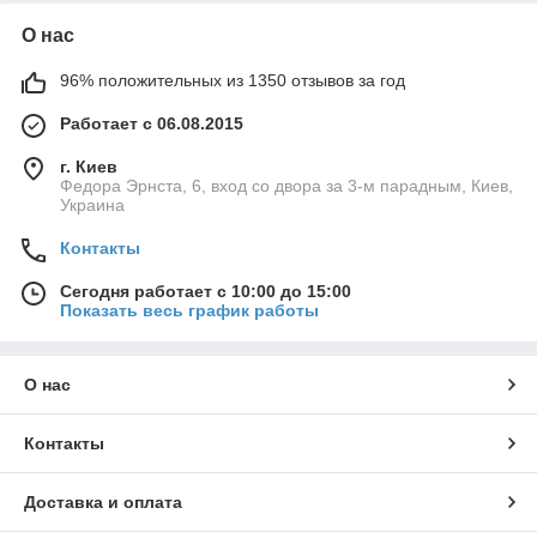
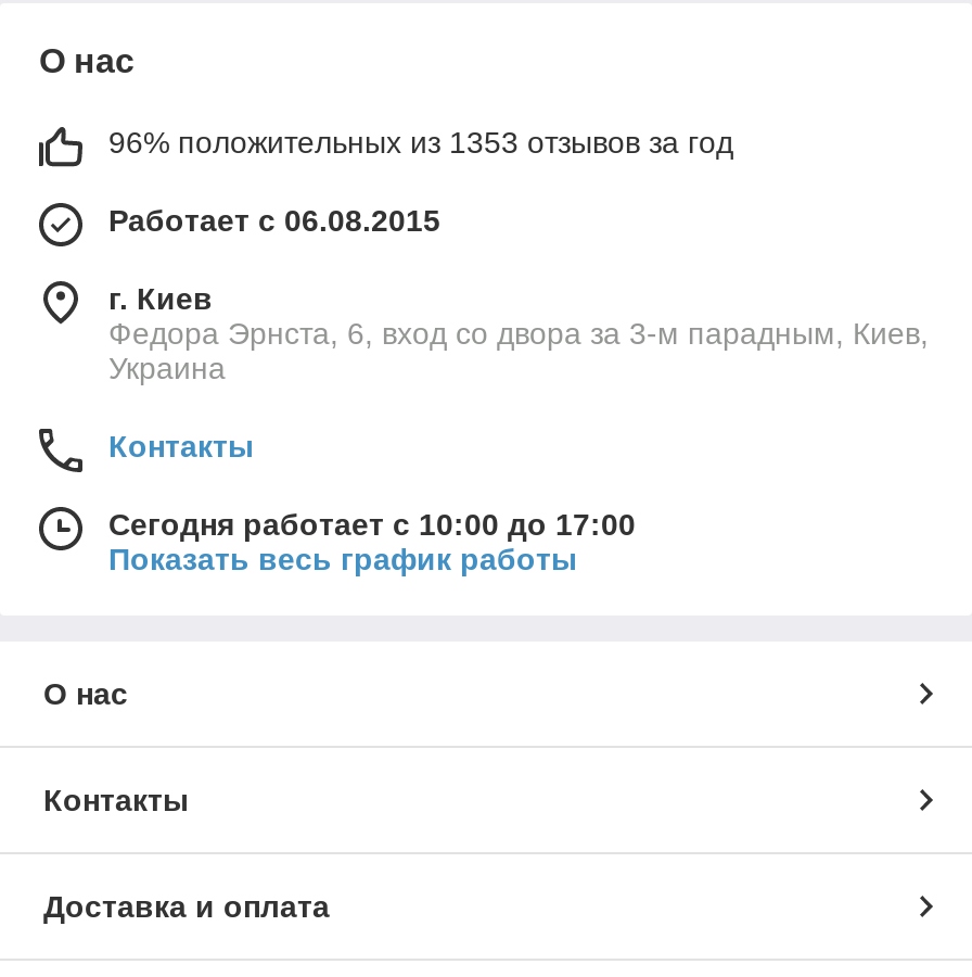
[60,70,405,90] 96% положительных из 1350 отзывов за год -> [108,124,733,159] 96% положительных из 1353 отзывов за год
[60,281,351,301] Сегодня работает с 10:00 до 15:00 -> [108,507,636,541] Сегодня работает с 10:00 до 17:00

